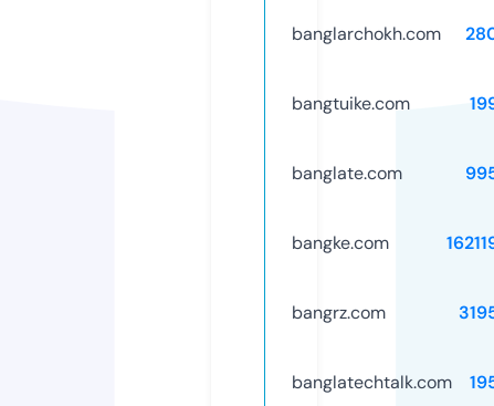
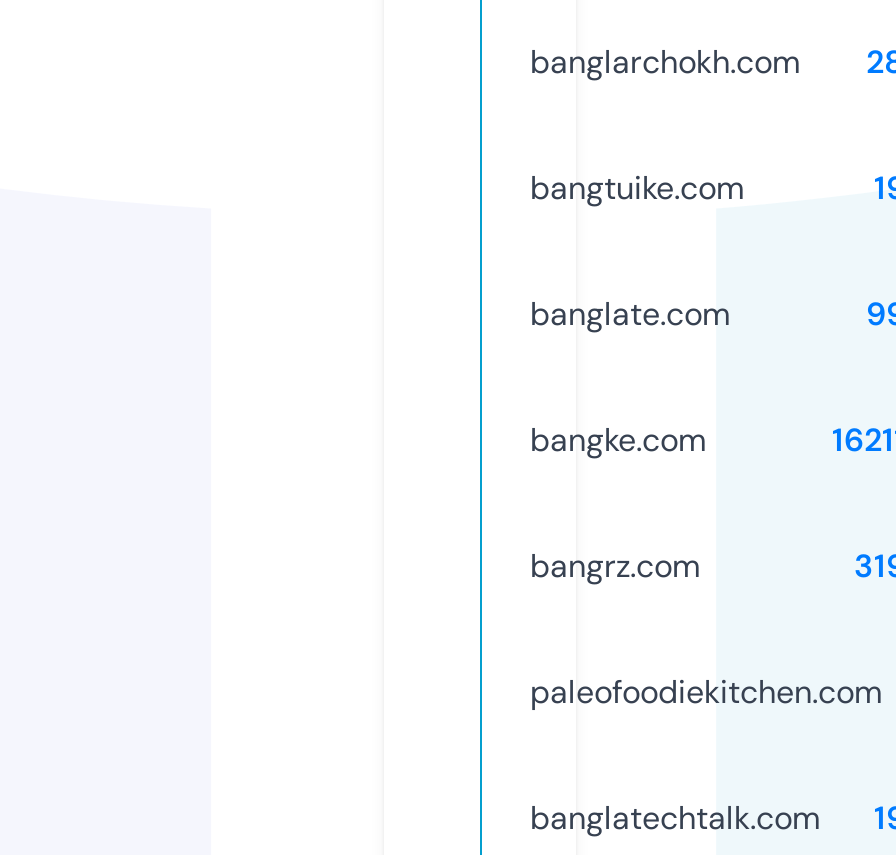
none -> [530,671,882,713] paleofoodiekitchen.com

